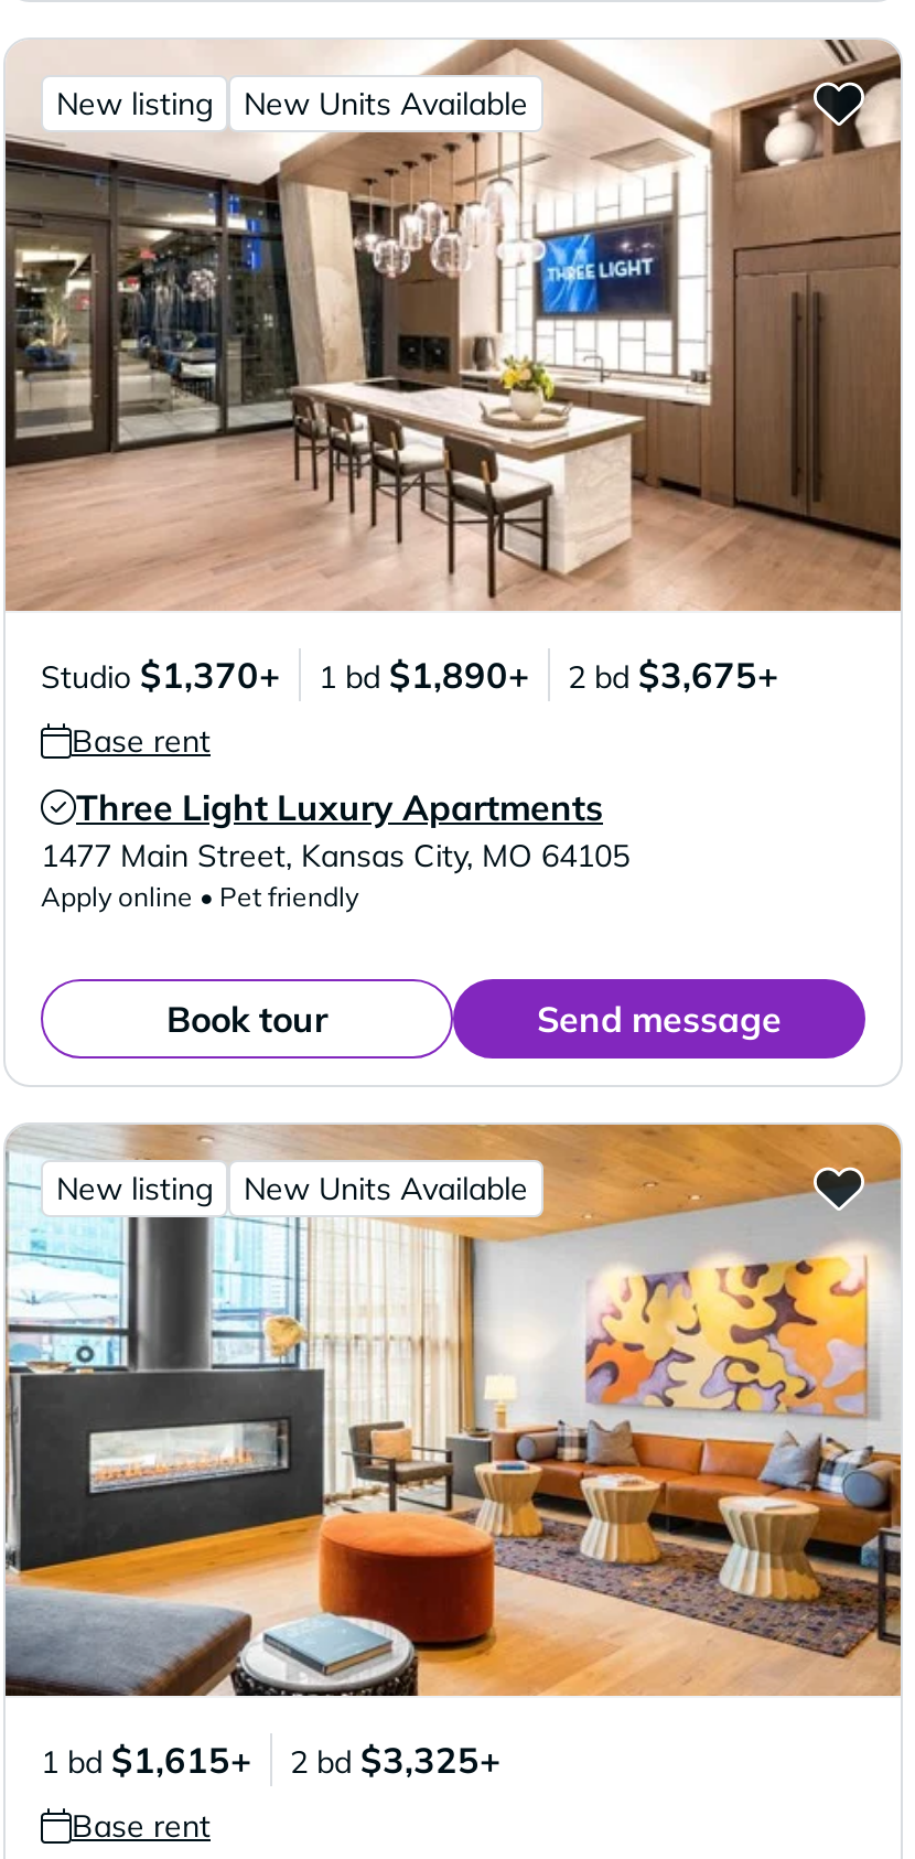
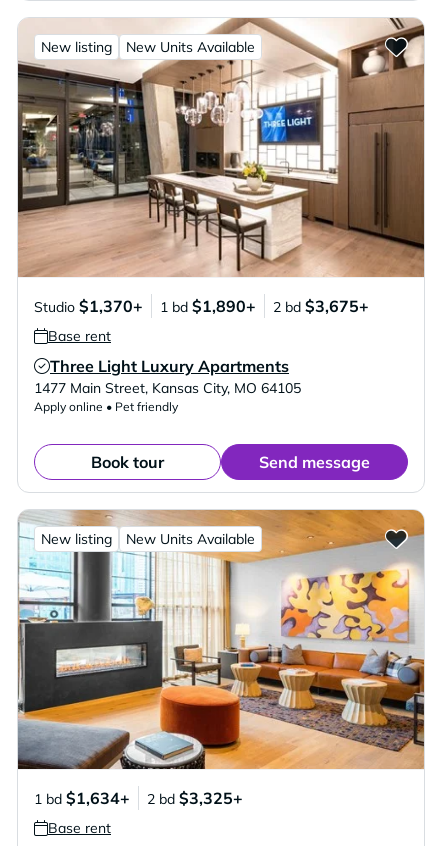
[41,1738,502,1782] 1 bd $1,615+ 2 bd $3,325+ -> [34,788,243,808] 1 bd $1,634+ 2 bd $3,325+

